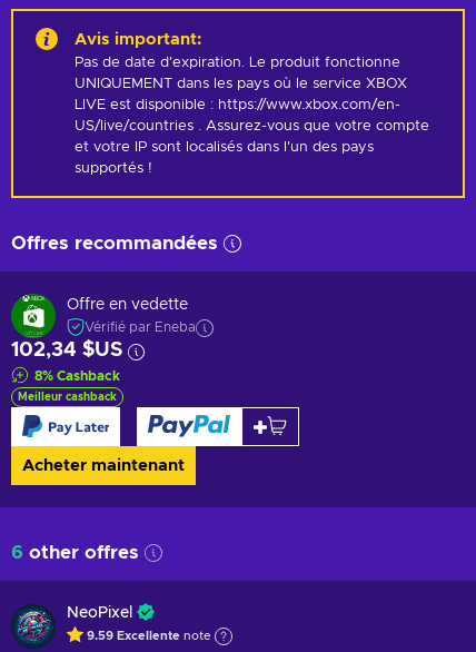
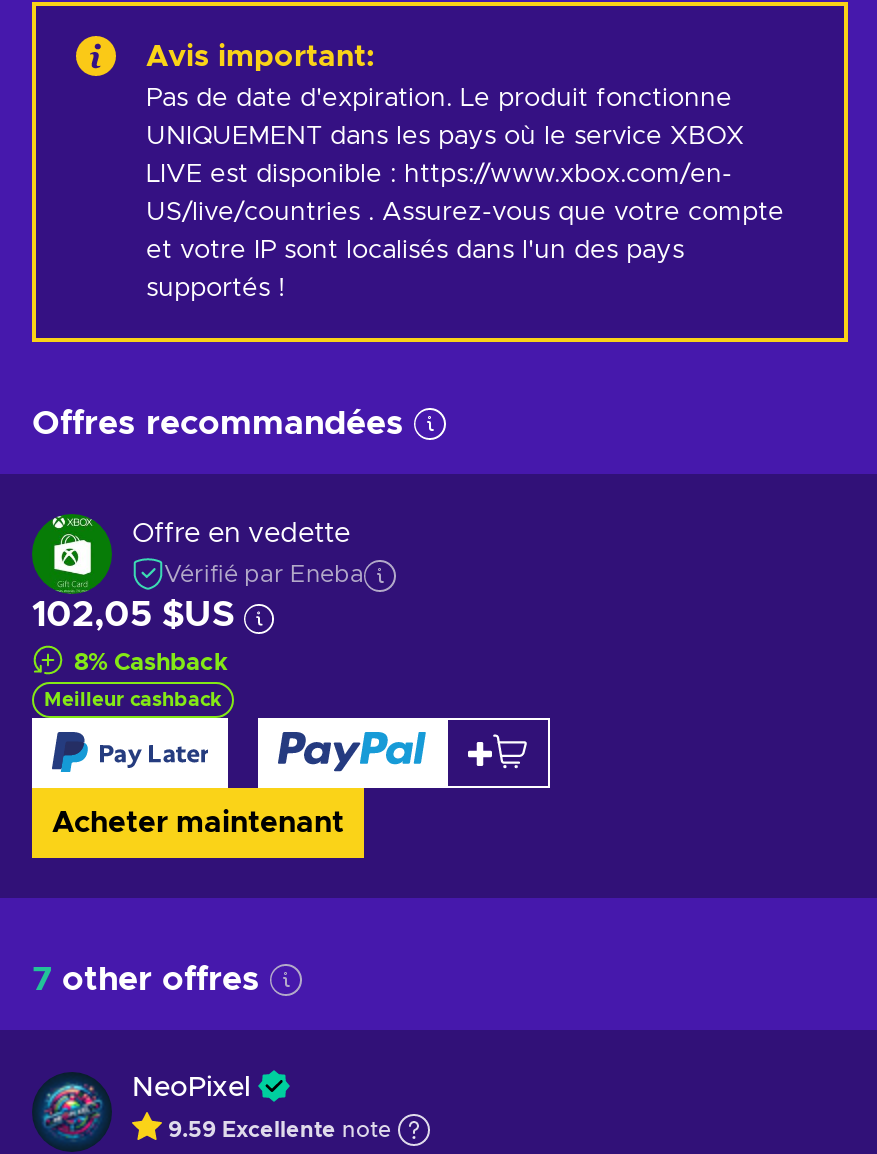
[11,340,122,360] 102,34 $US -> [32,597,234,633] 102,05 $US
[11,543,139,561] 6 other offres -> [32,961,260,995] 7 other offres

